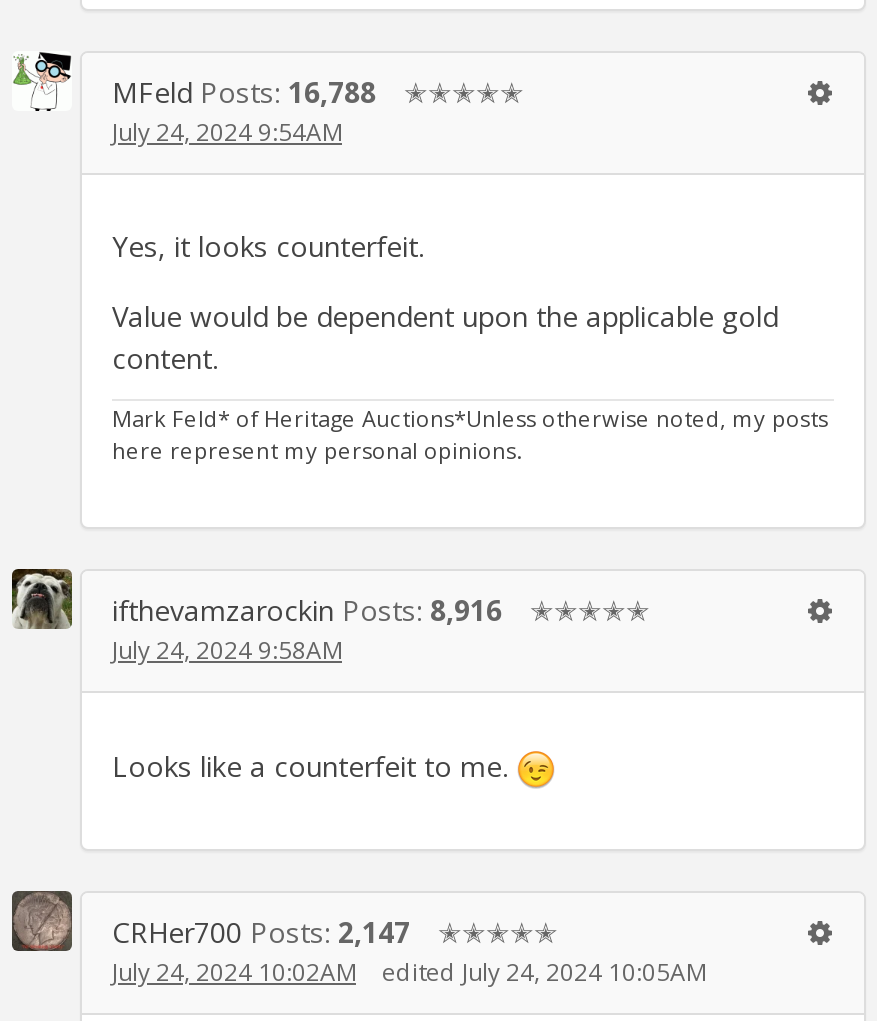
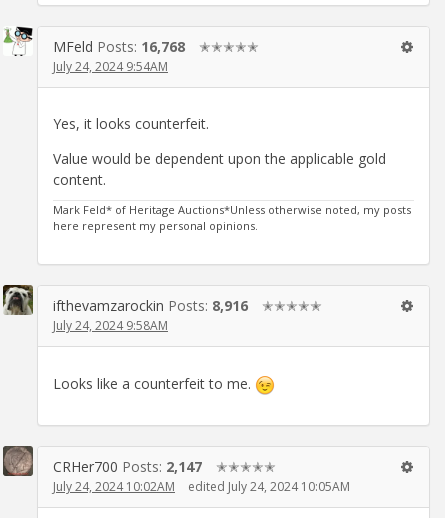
[112,72,376,110] MFeld Posts: 16,788 -> [53,36,185,55] MFeld Posts: 16,768

